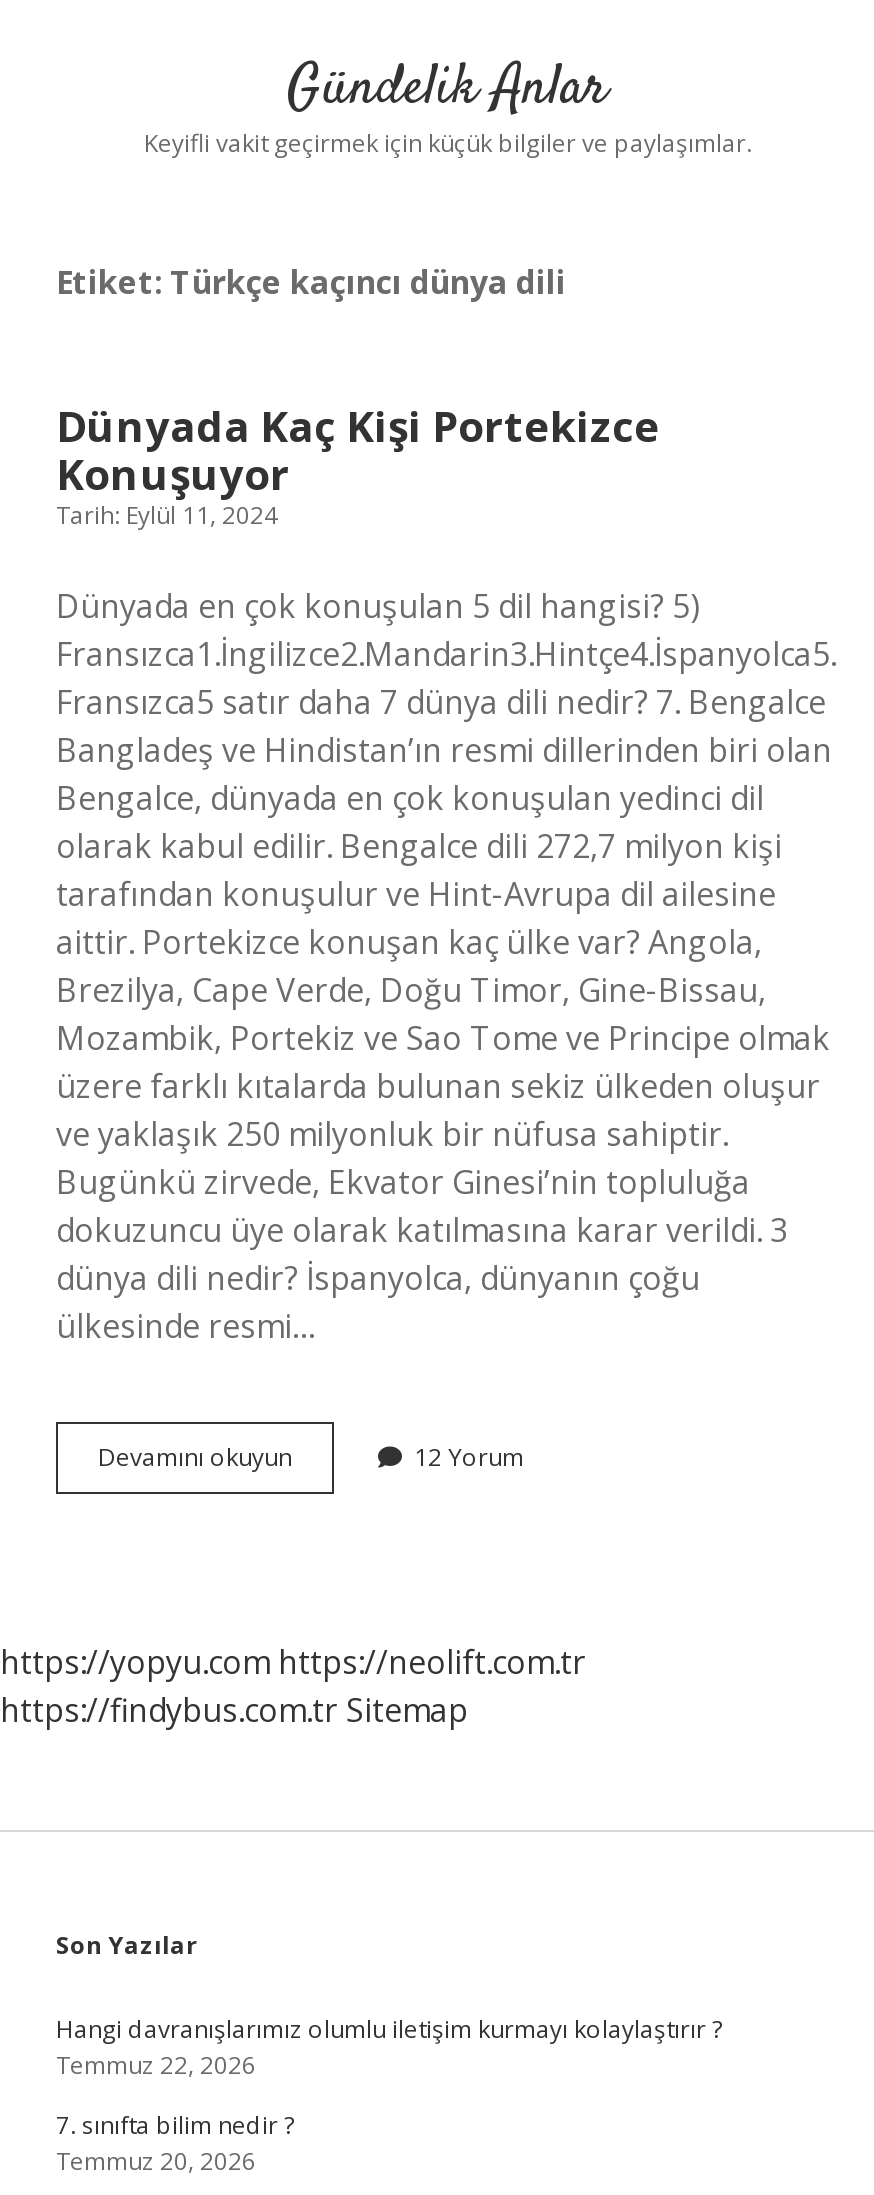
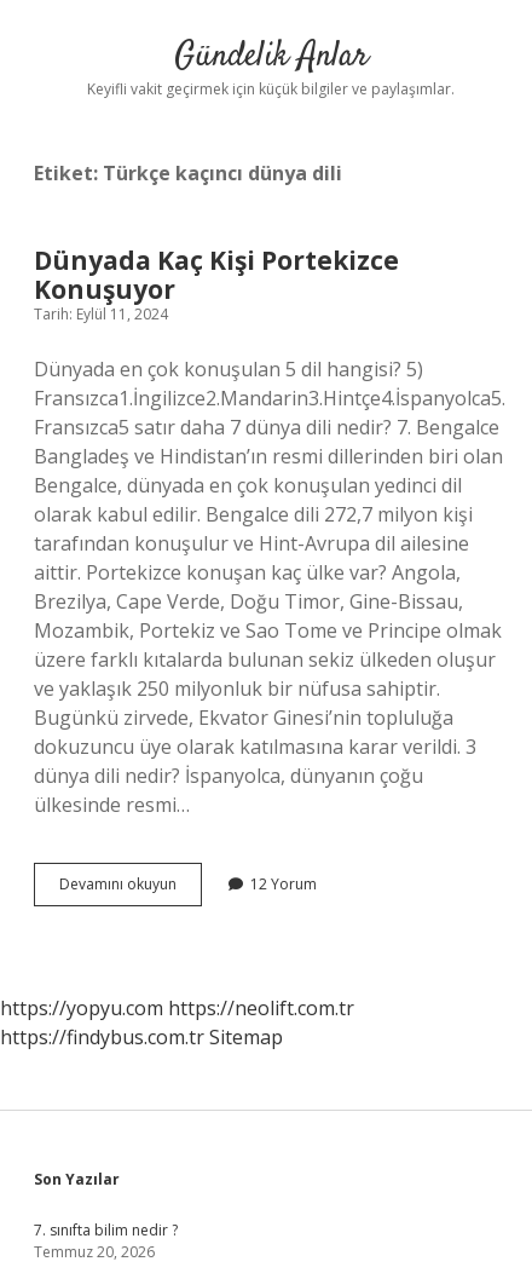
[56,2012,722,2082] Hangi davranışlarımız olumlu iletişim kurmayı kolaylaştırır ? | Temmuz 22, 2026 -> none

